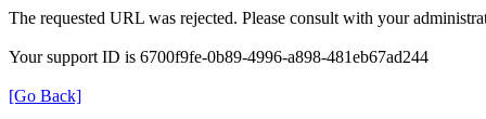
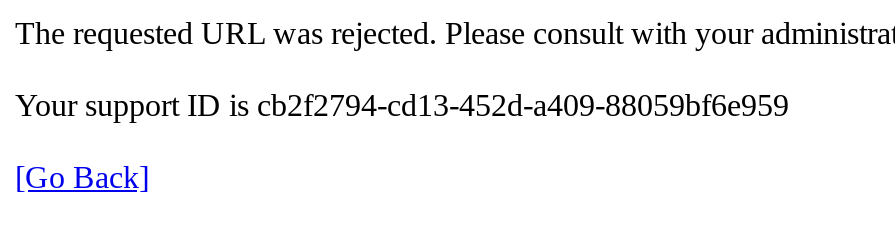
[9,48,429,66] Your support ID is 6700f9fe-0b89-4996-a898-481eb67ad244 -> [15,88,789,122] Your support ID is cb2f2794-cd13-452d-a409-88059bf6e959

